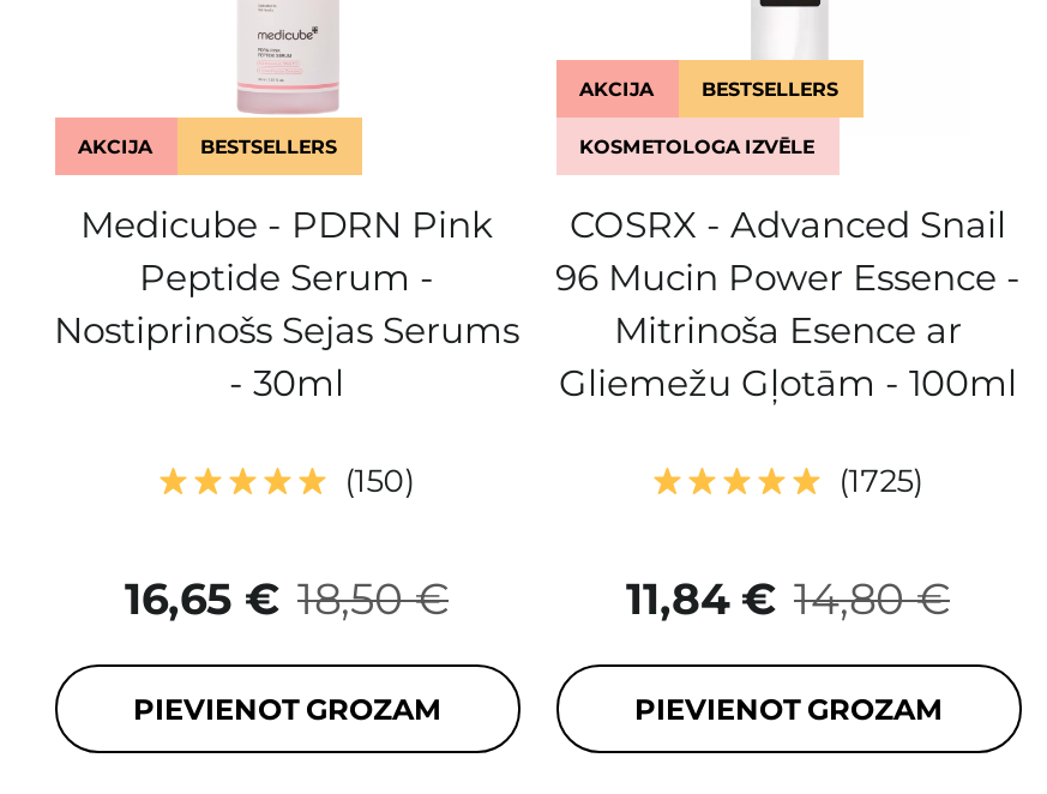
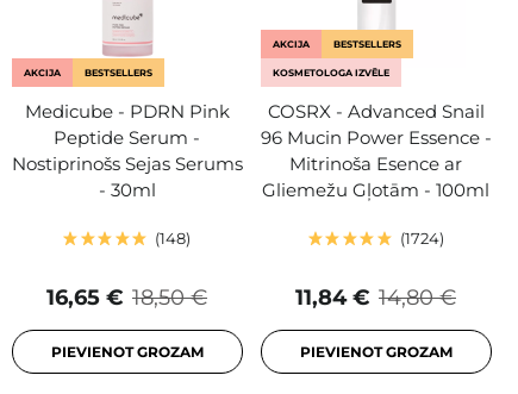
[355,462,405,500] 150 -> [160,229,186,248] 148
[849,462,913,500] 1725 -> [405,229,439,248] 1724

